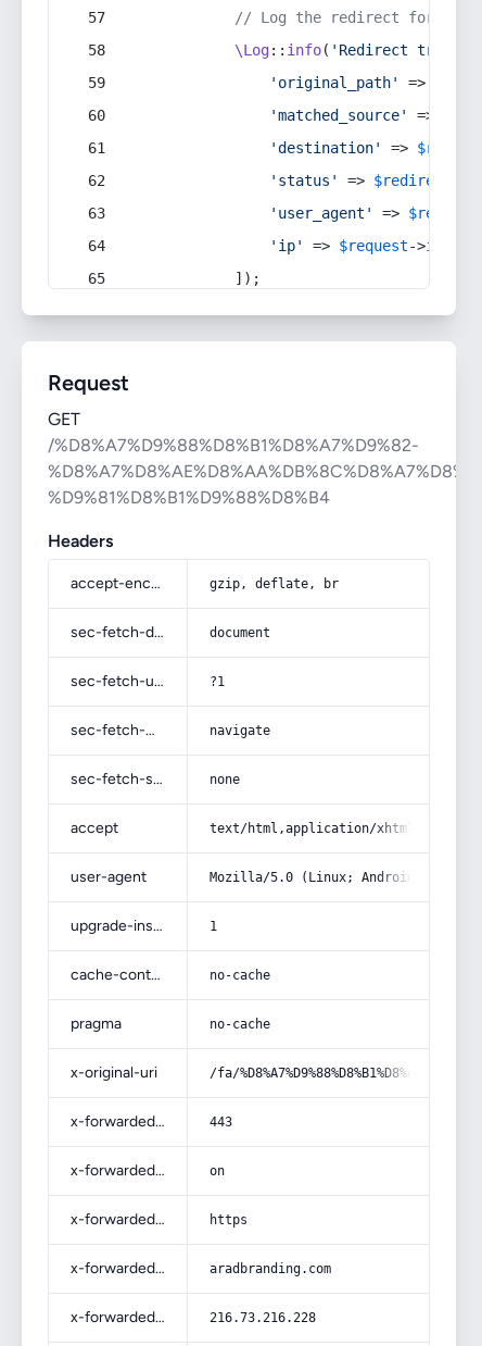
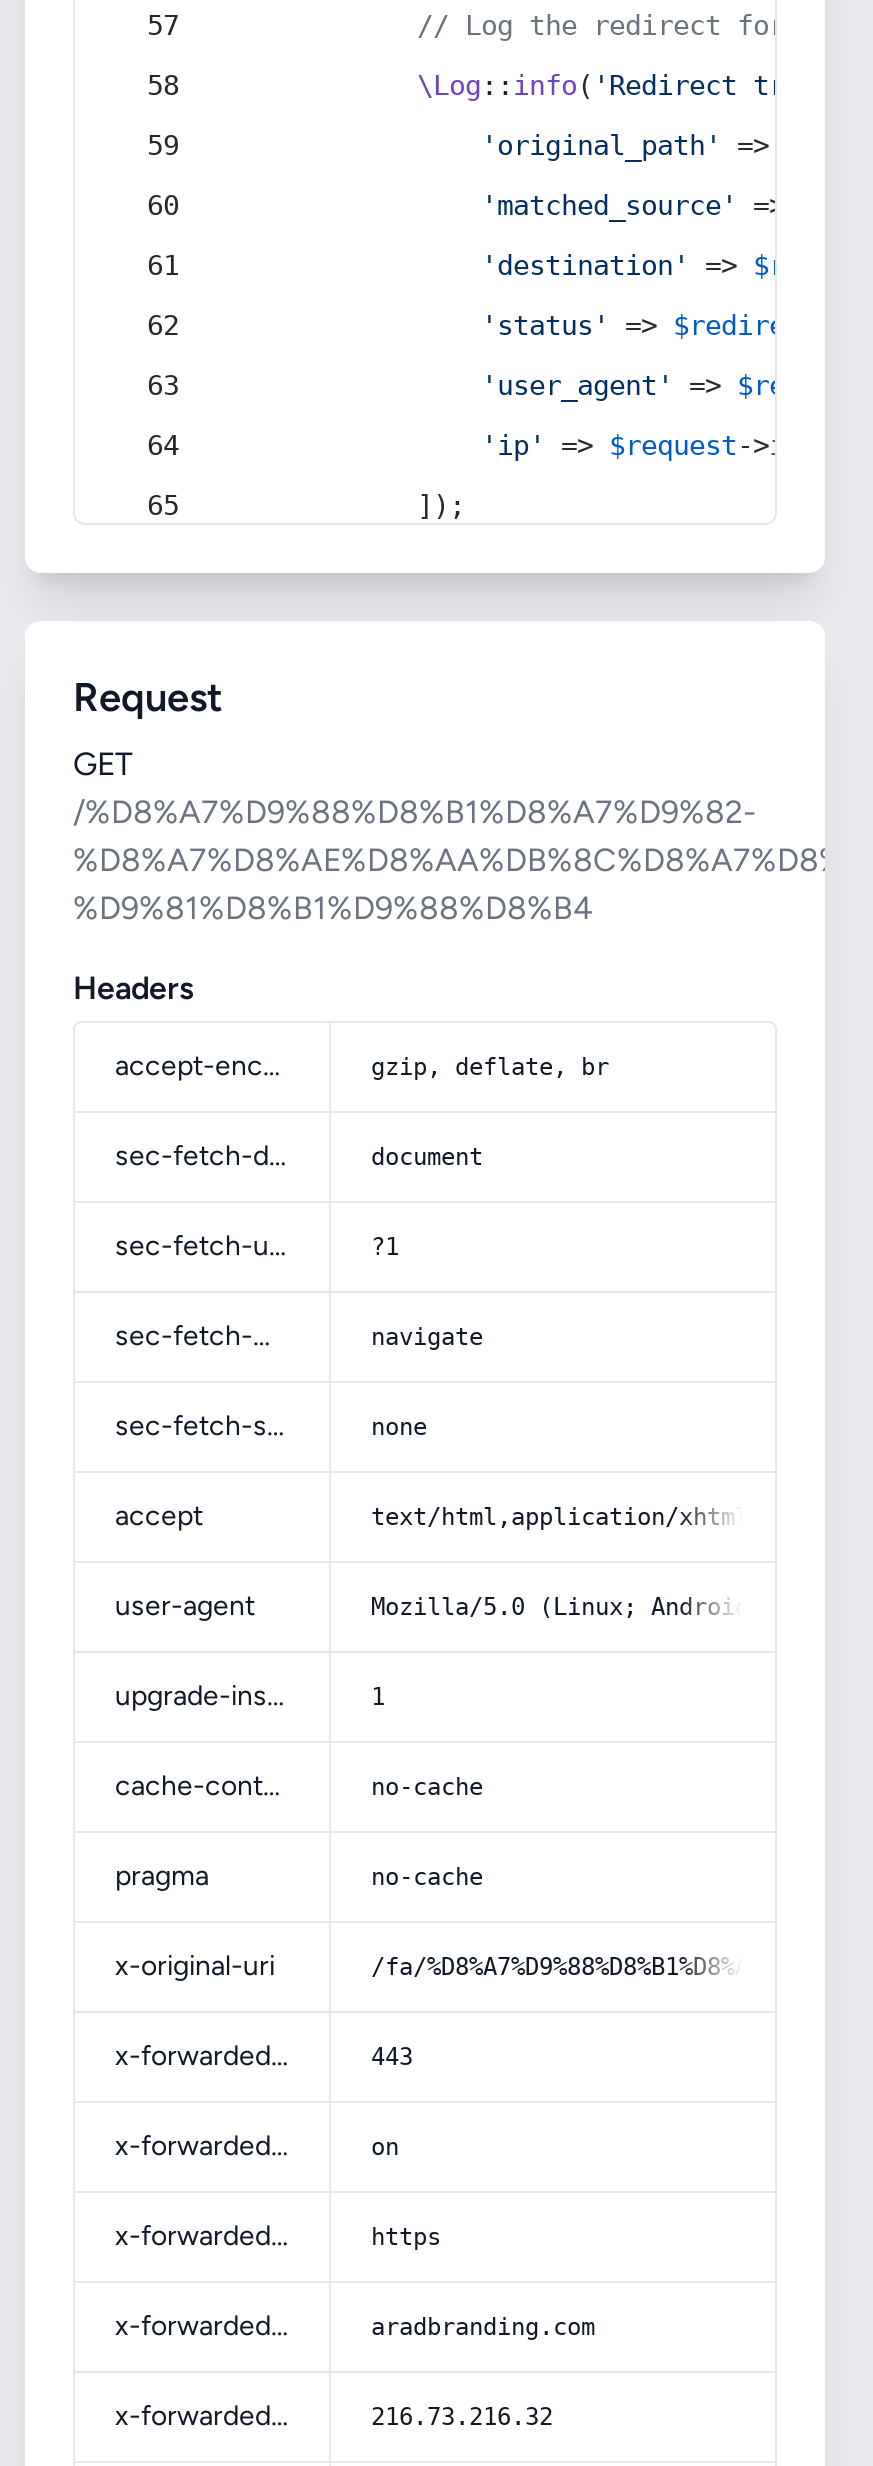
[210,1310,316,1325] 216.73.216.228 -> [371,2403,553,2431] 216.73.216.32

